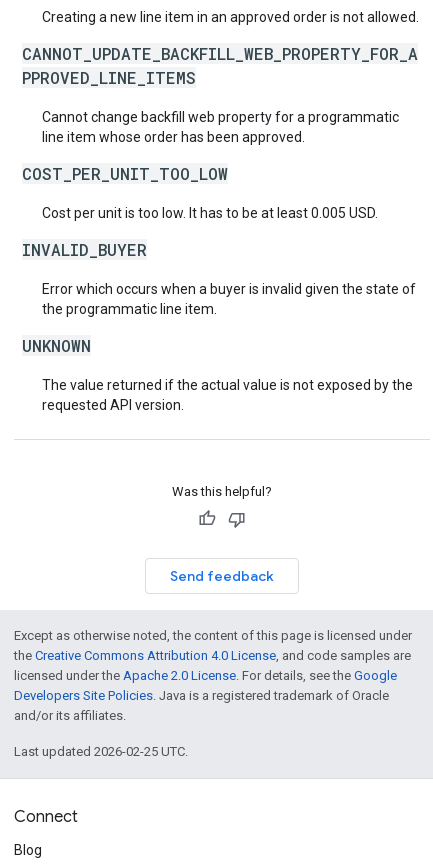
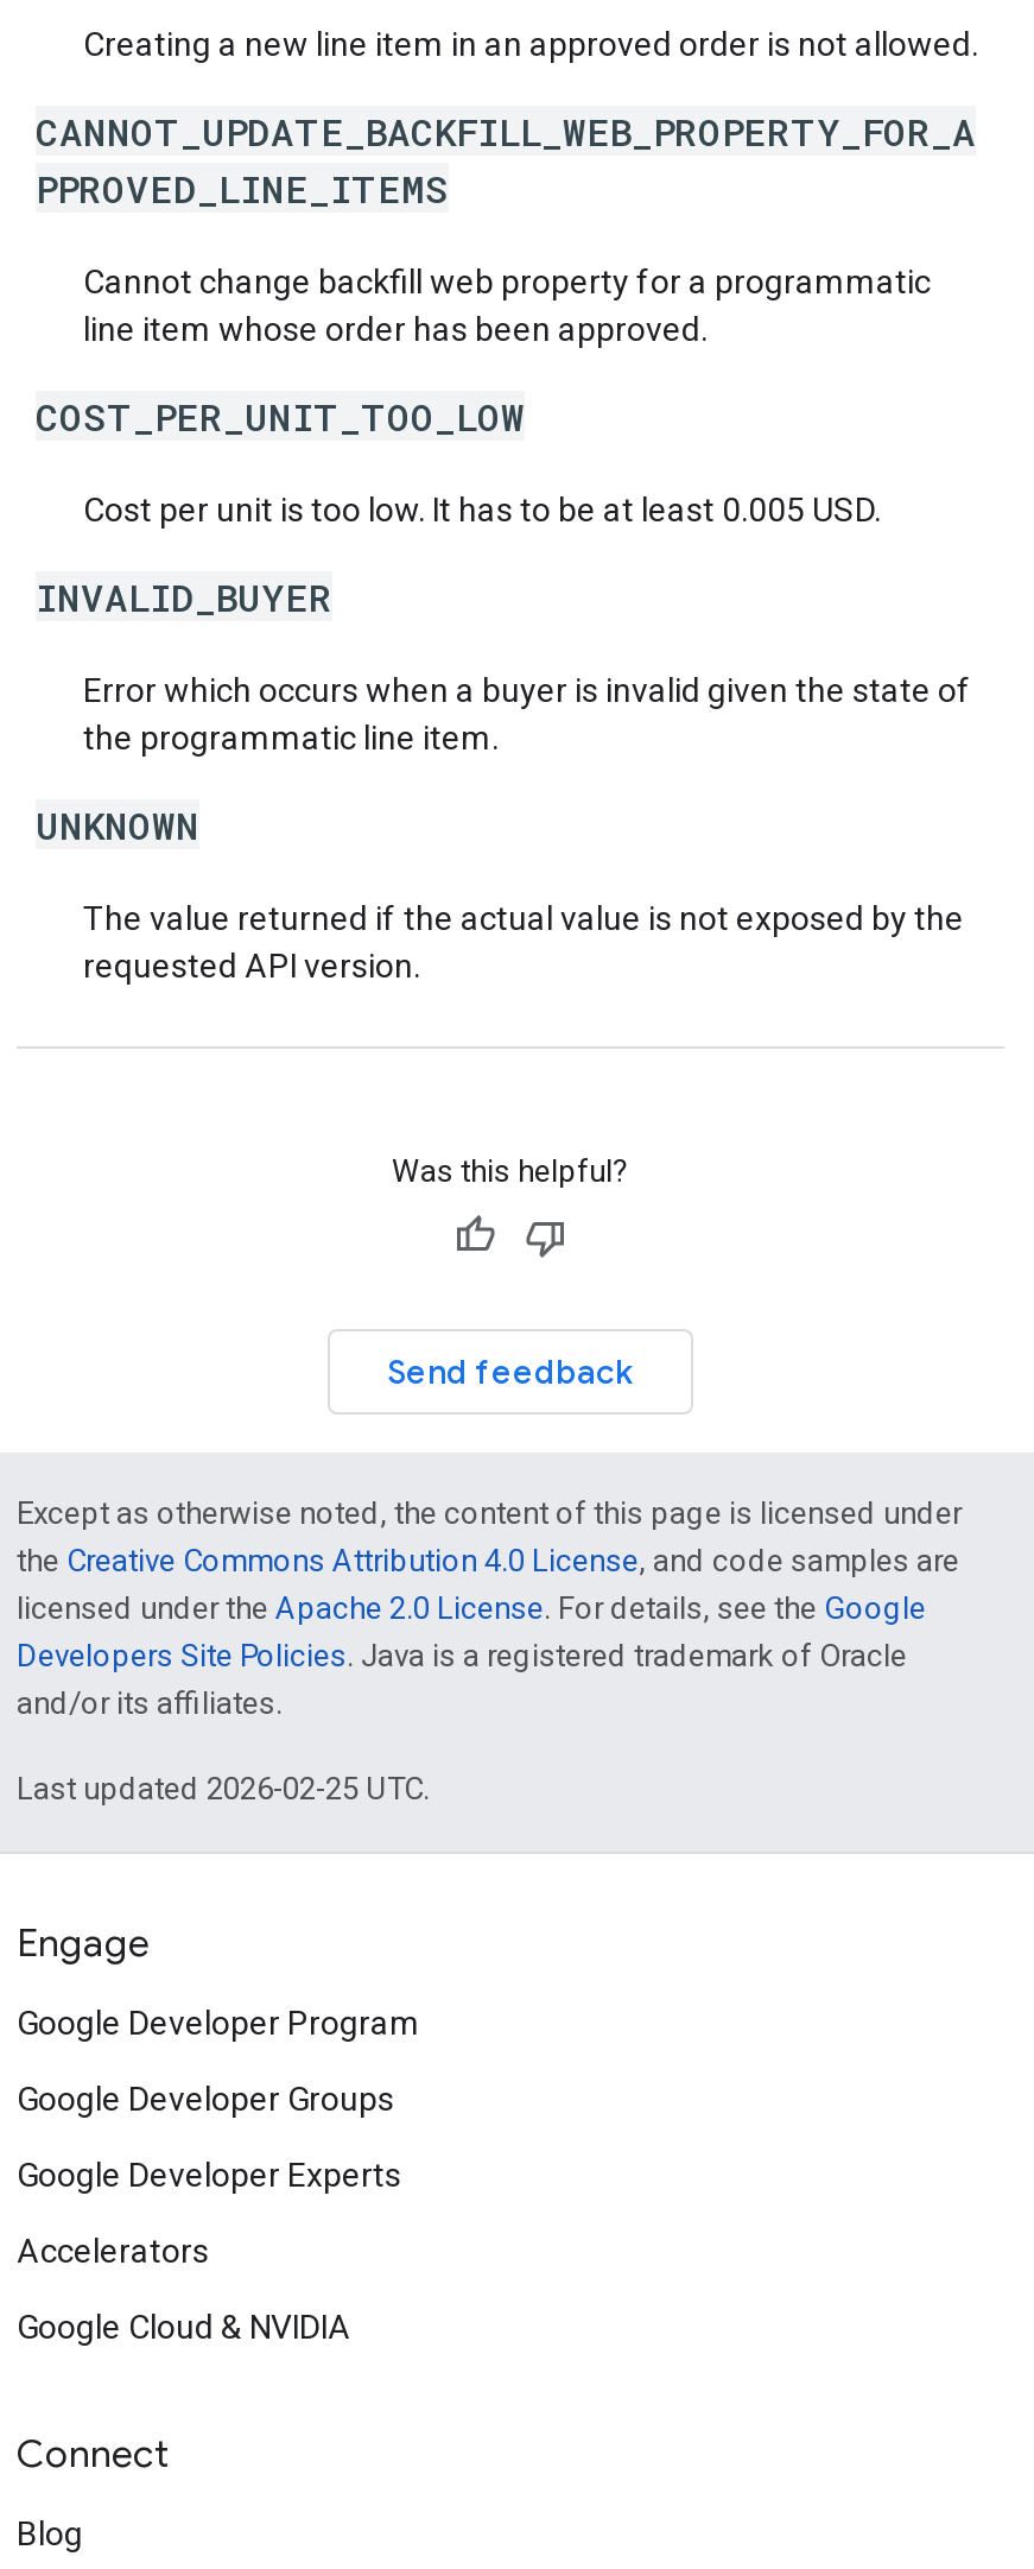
none -> [17,1921,420,2346] Engage | Google Developer Program | Google Developer Groups | Google Developer Experts | Accelerators | Google Cloud & NVIDIA

